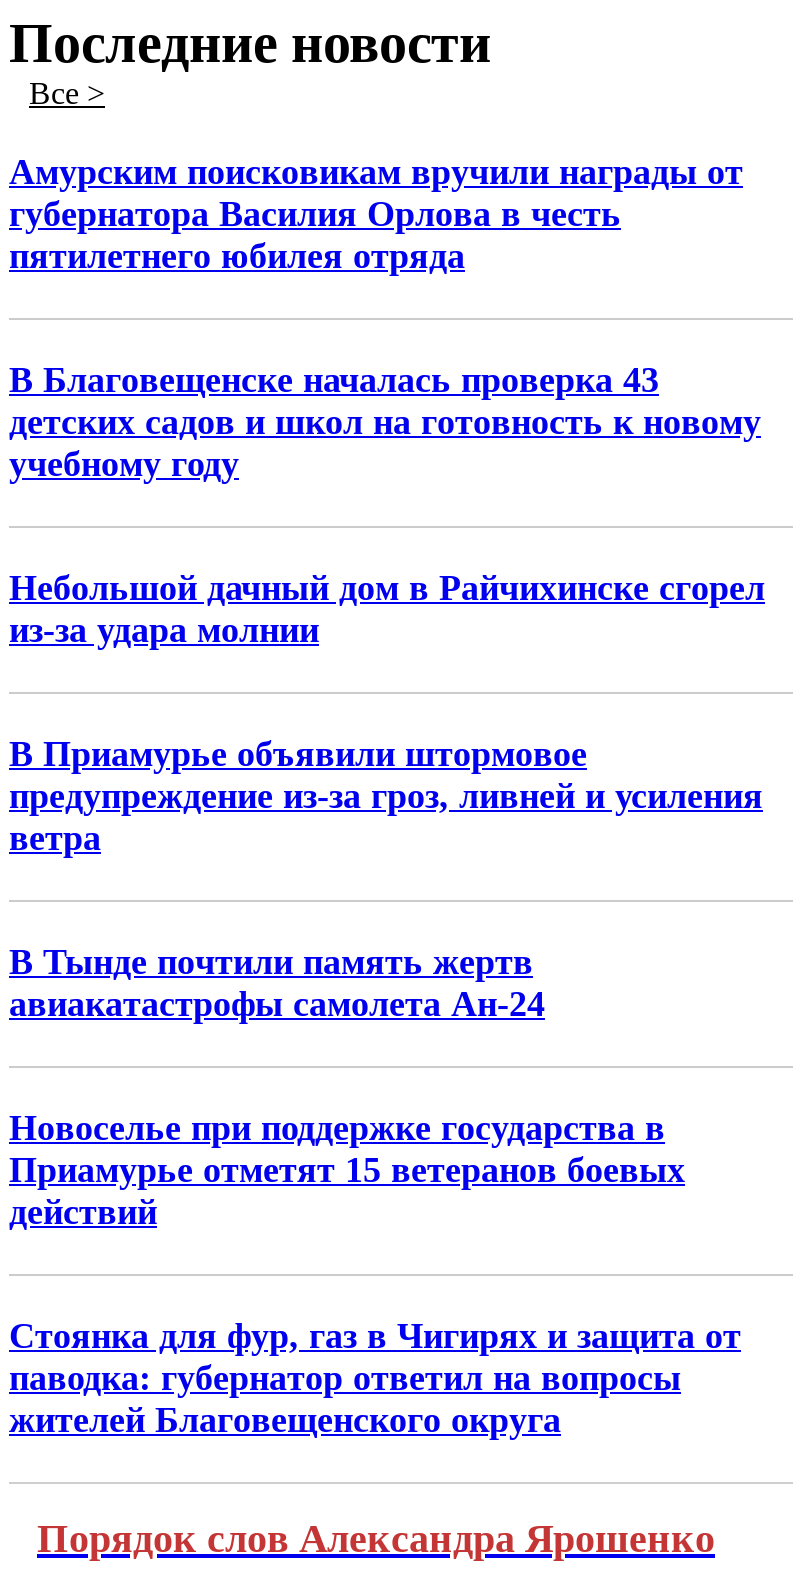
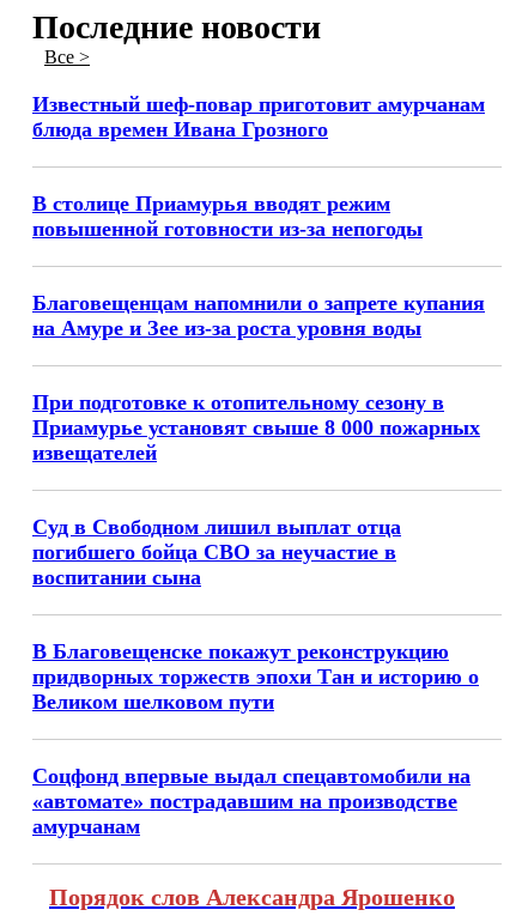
[9,153,743,277] Амурским поисковикам вручили награды от | губернатора Василия Орлова в честь | пятилетнего юбилея отряда -> [32,93,485,142] Известный шеф-повар приготовит амурчанам | блюда времен Ивана Грозного
[9,361,761,485] В Благовещенске началась проверка 43 | детских садов и школ на готовность к новому | учебному году -> [32,192,423,241] В столице Приамурья вводят режим | повышенной готовности из-за непогоды
[9,569,765,651] Небольшой дачный дом в Райчихинске сгорел | из-за удара молнии -> [32,291,485,340] Благовещенцам напомнили о запрете купания | на Амуре и Зее из-за роста уровня воды
[9,735,763,859] В Приамурье объявили штормовое | предупреждение из-за гроз, ливней и усиления | ветра -> [32,391,480,465] При подготовке к отопительному сезону в | Приамурье установят свыше 8 000 пожарных | извещателей
[9,943,545,1025] В Тынде почтили память жертв | авиакатастрофы самолета Ан-24 -> [32,515,401,589] Суд в Свободном лишил выплат отца | погибшего бойца СВО за неучастие в | воспитании сына
[9,1109,685,1233] Новоселье при поддержке государства в | Приамурье отметят 15 ветеранов боевых | действий -> [32,640,479,714] В Благовещенске покажут реконструкцию | придворных торжеств эпохи Тан и историю о | Великом шелковом пути
[9,1317,741,1441] Стоянка для фур, газ в Чигирях и защита от | паводка: губернатор ответил на вопросы | жителей Благовещенского округа -> [32,764,471,839] Соцфонд впервые выдал спецавтомобили на | «автомате» пострадавшим на производстве | амурчанам

